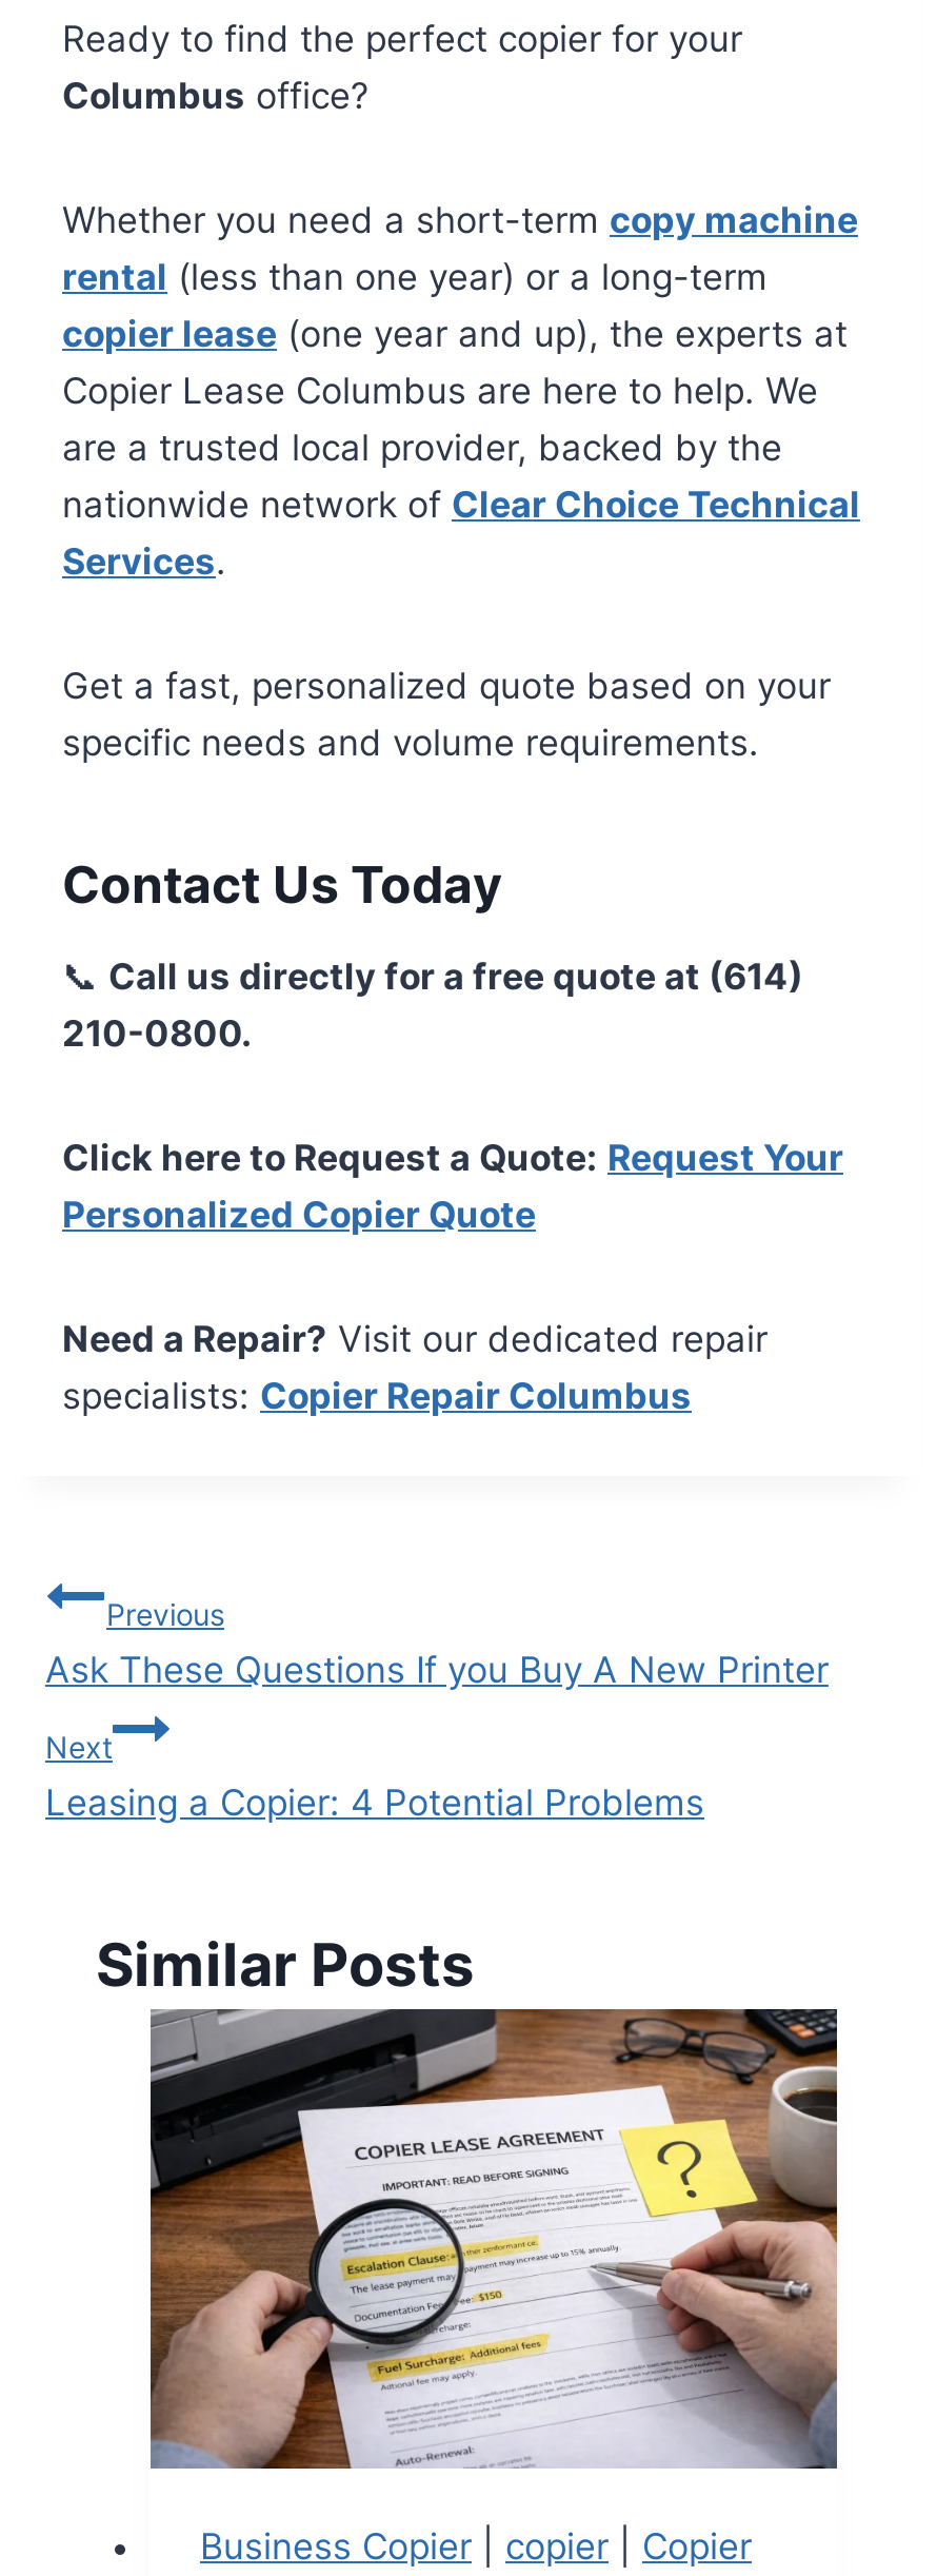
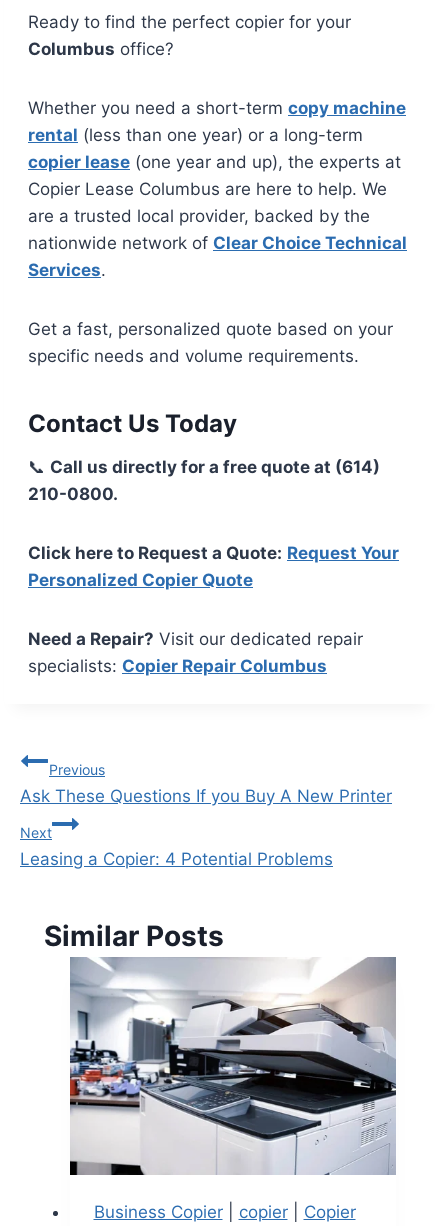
[148,2007,839,2471] [image] -> [69,957,396,1176] [image]

